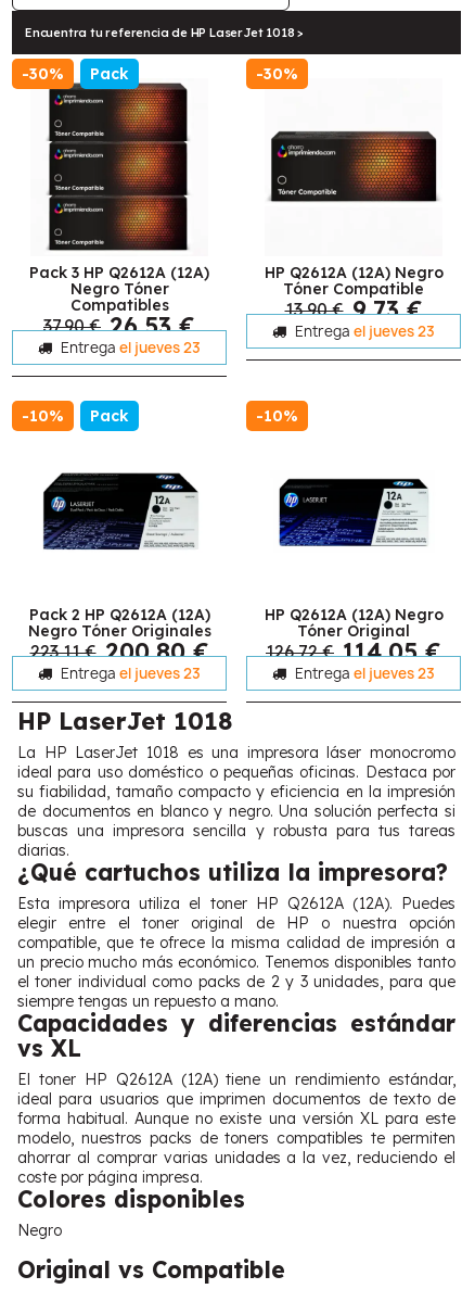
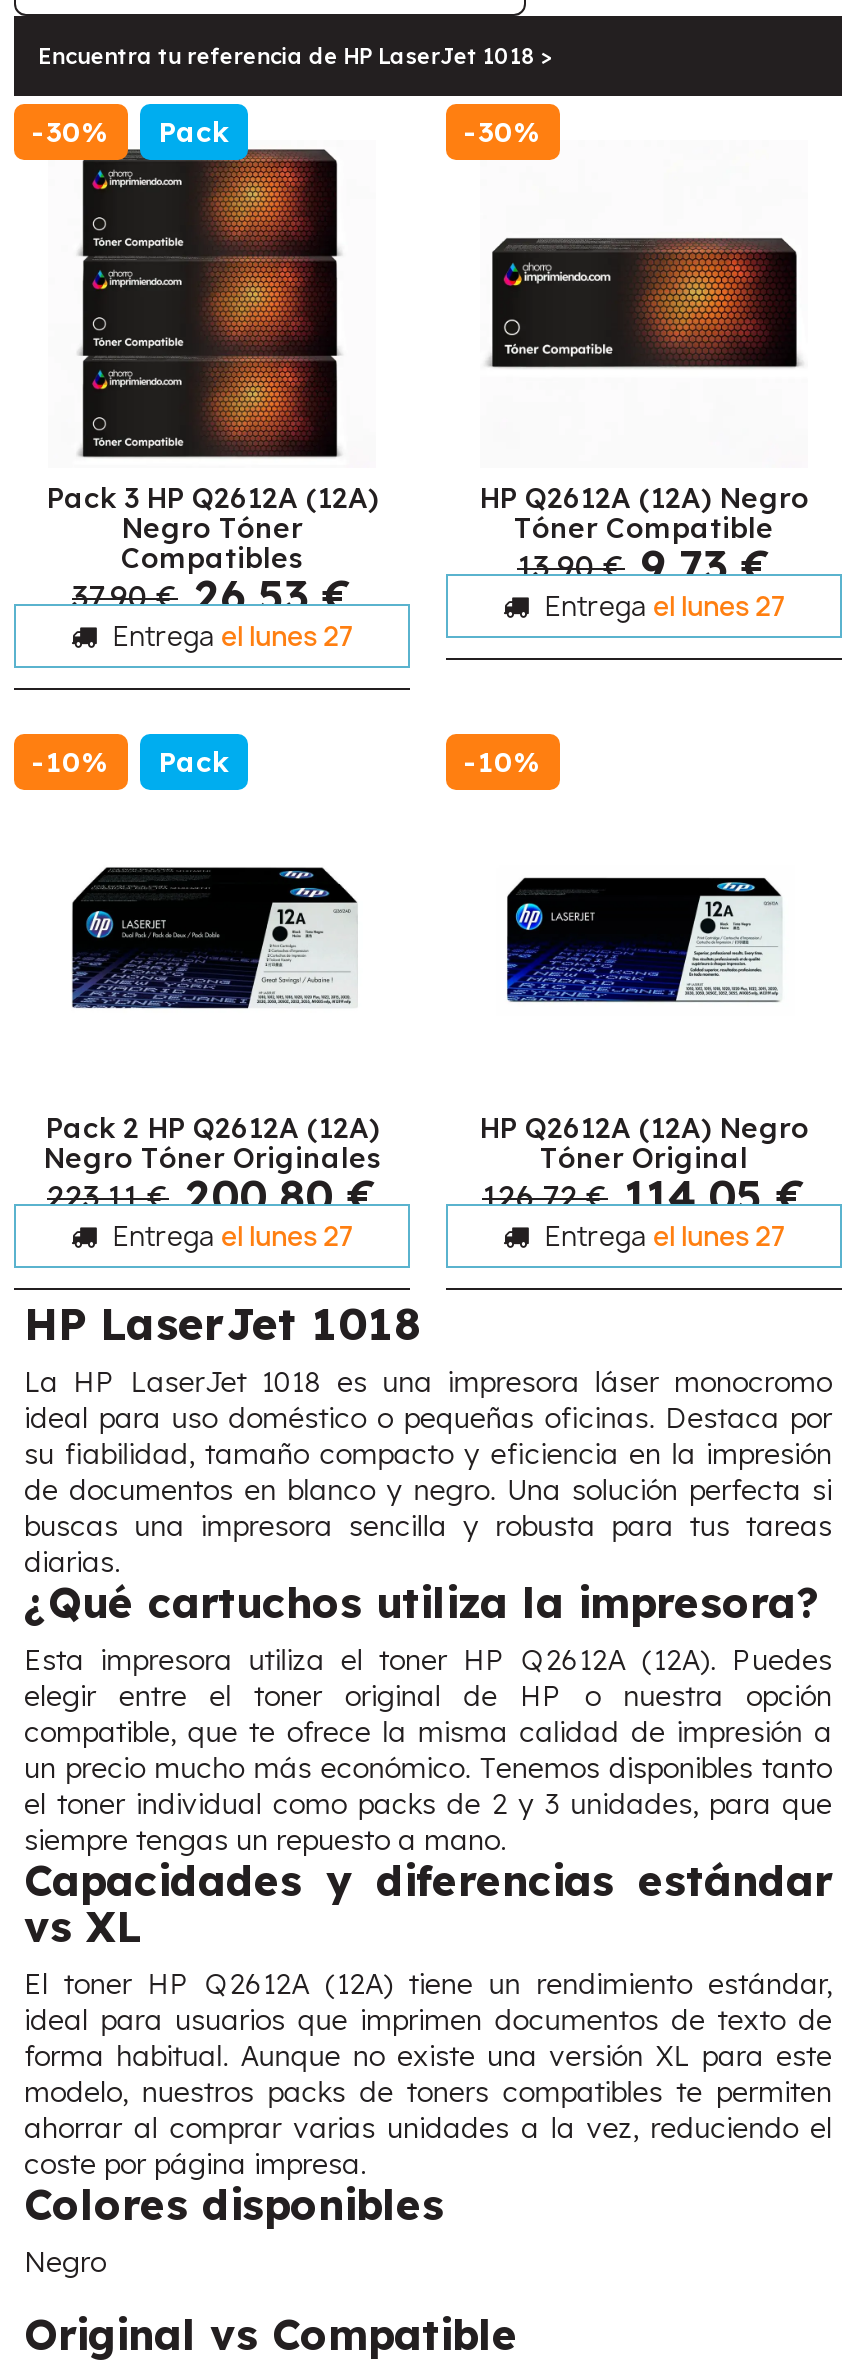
[292,321,435,341] Entrega el jueves 23 -> [539,588,785,624] Entrega el lunes 27
[57,338,201,357] Entrega el jueves 23 -> [107,618,353,654] Entrega el lunes 27
[57,663,201,683] Entrega el jueves 23 -> [107,1217,353,1253] Entrega el lunes 27
[292,663,435,683] Entrega el jueves 23 -> [539,1217,785,1253] Entrega el lunes 27

